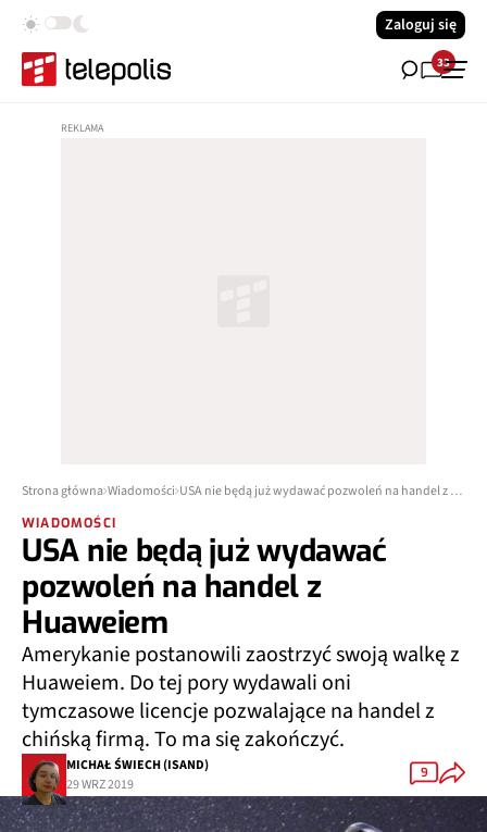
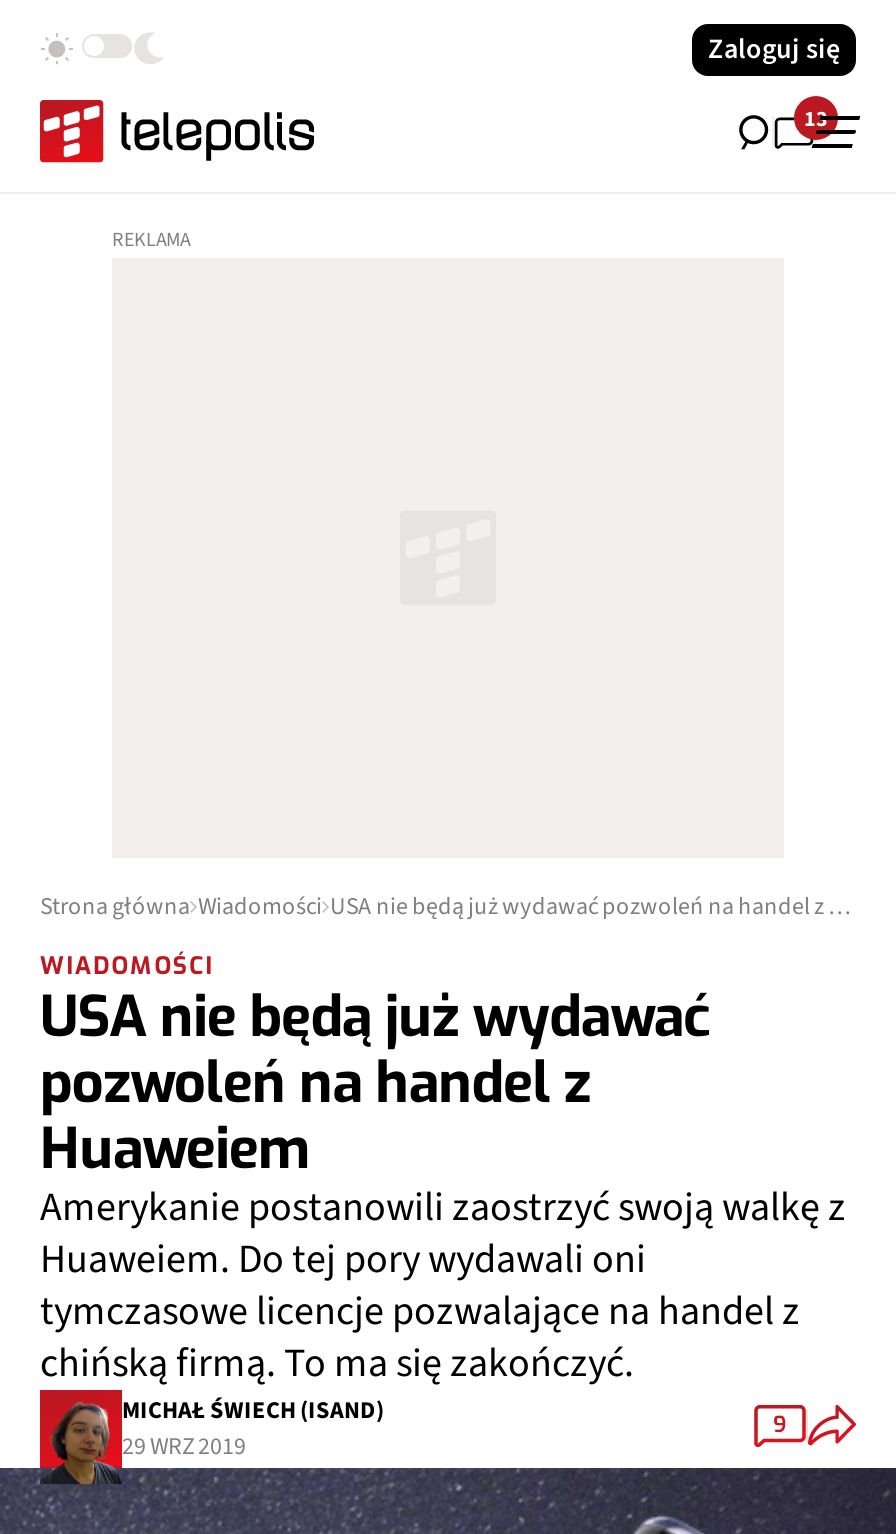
[437,54,450,70] 33 -> [804,103,828,133] 13

